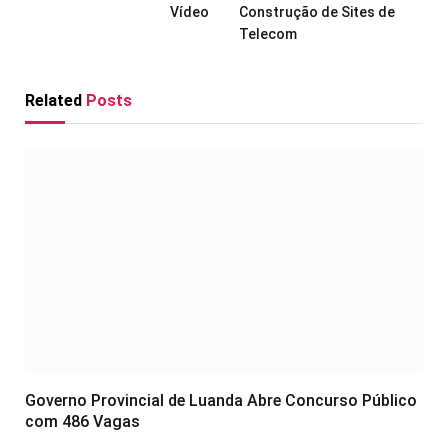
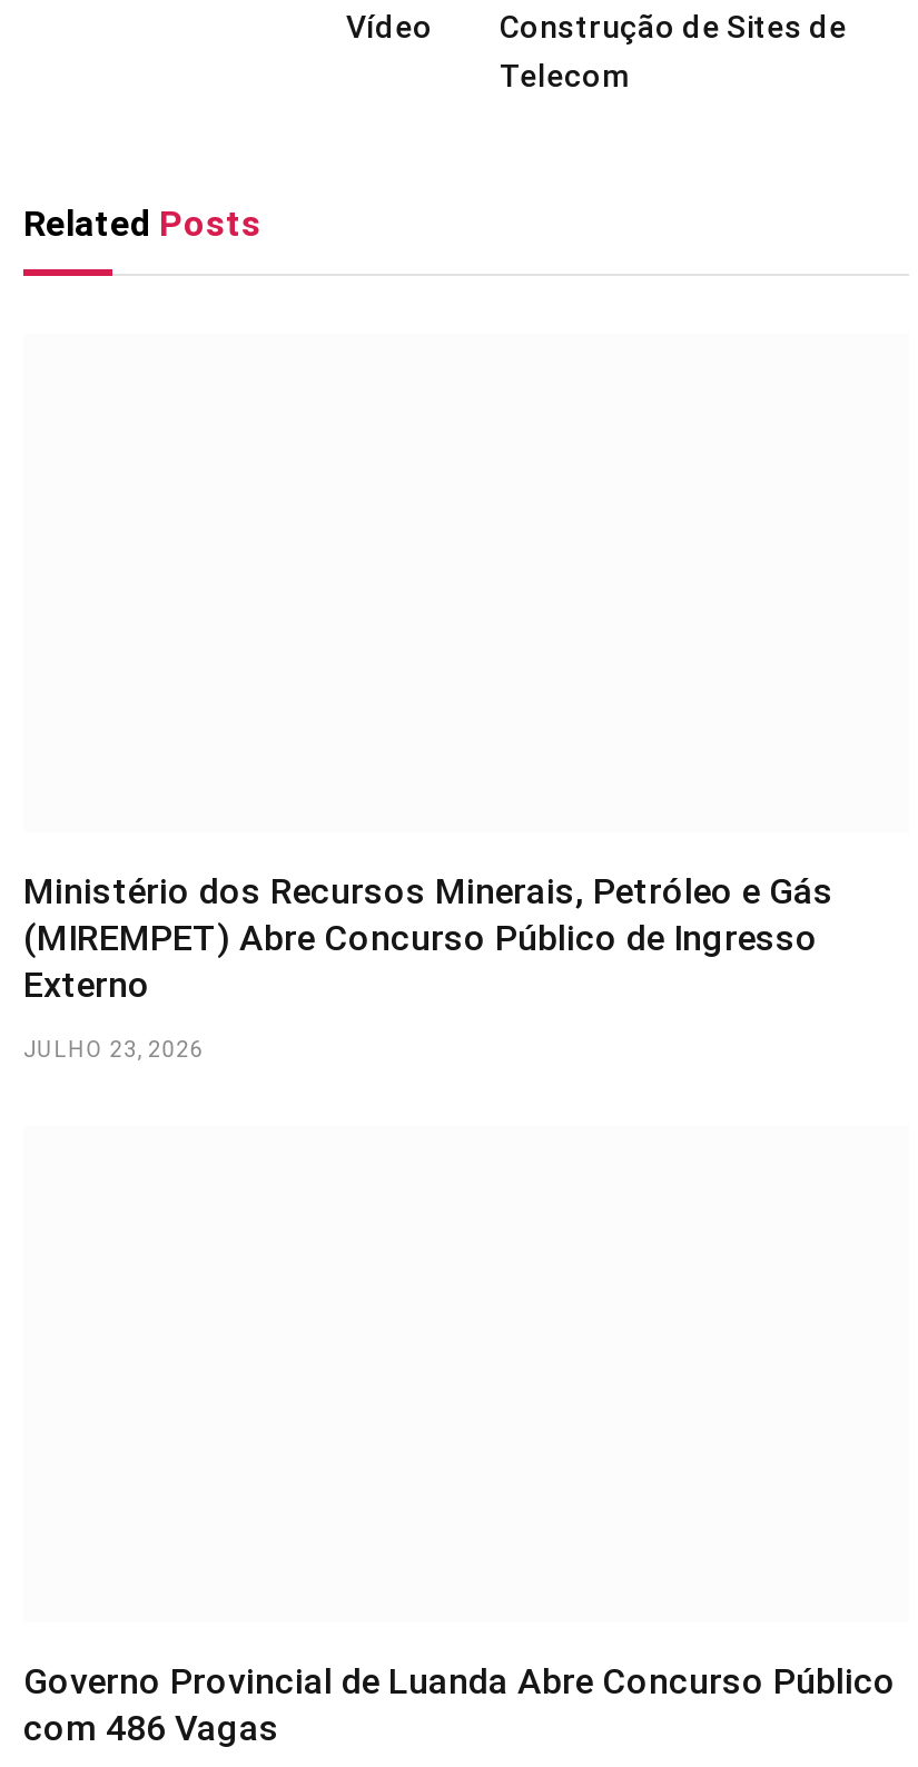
none -> [23,869,833,1061] Ministério dos Recursos Minerais, Petróleo e Gás | (MIREMPET) Abre Concurso Público de Ingresso | Externo | JULHO 23, 2026

